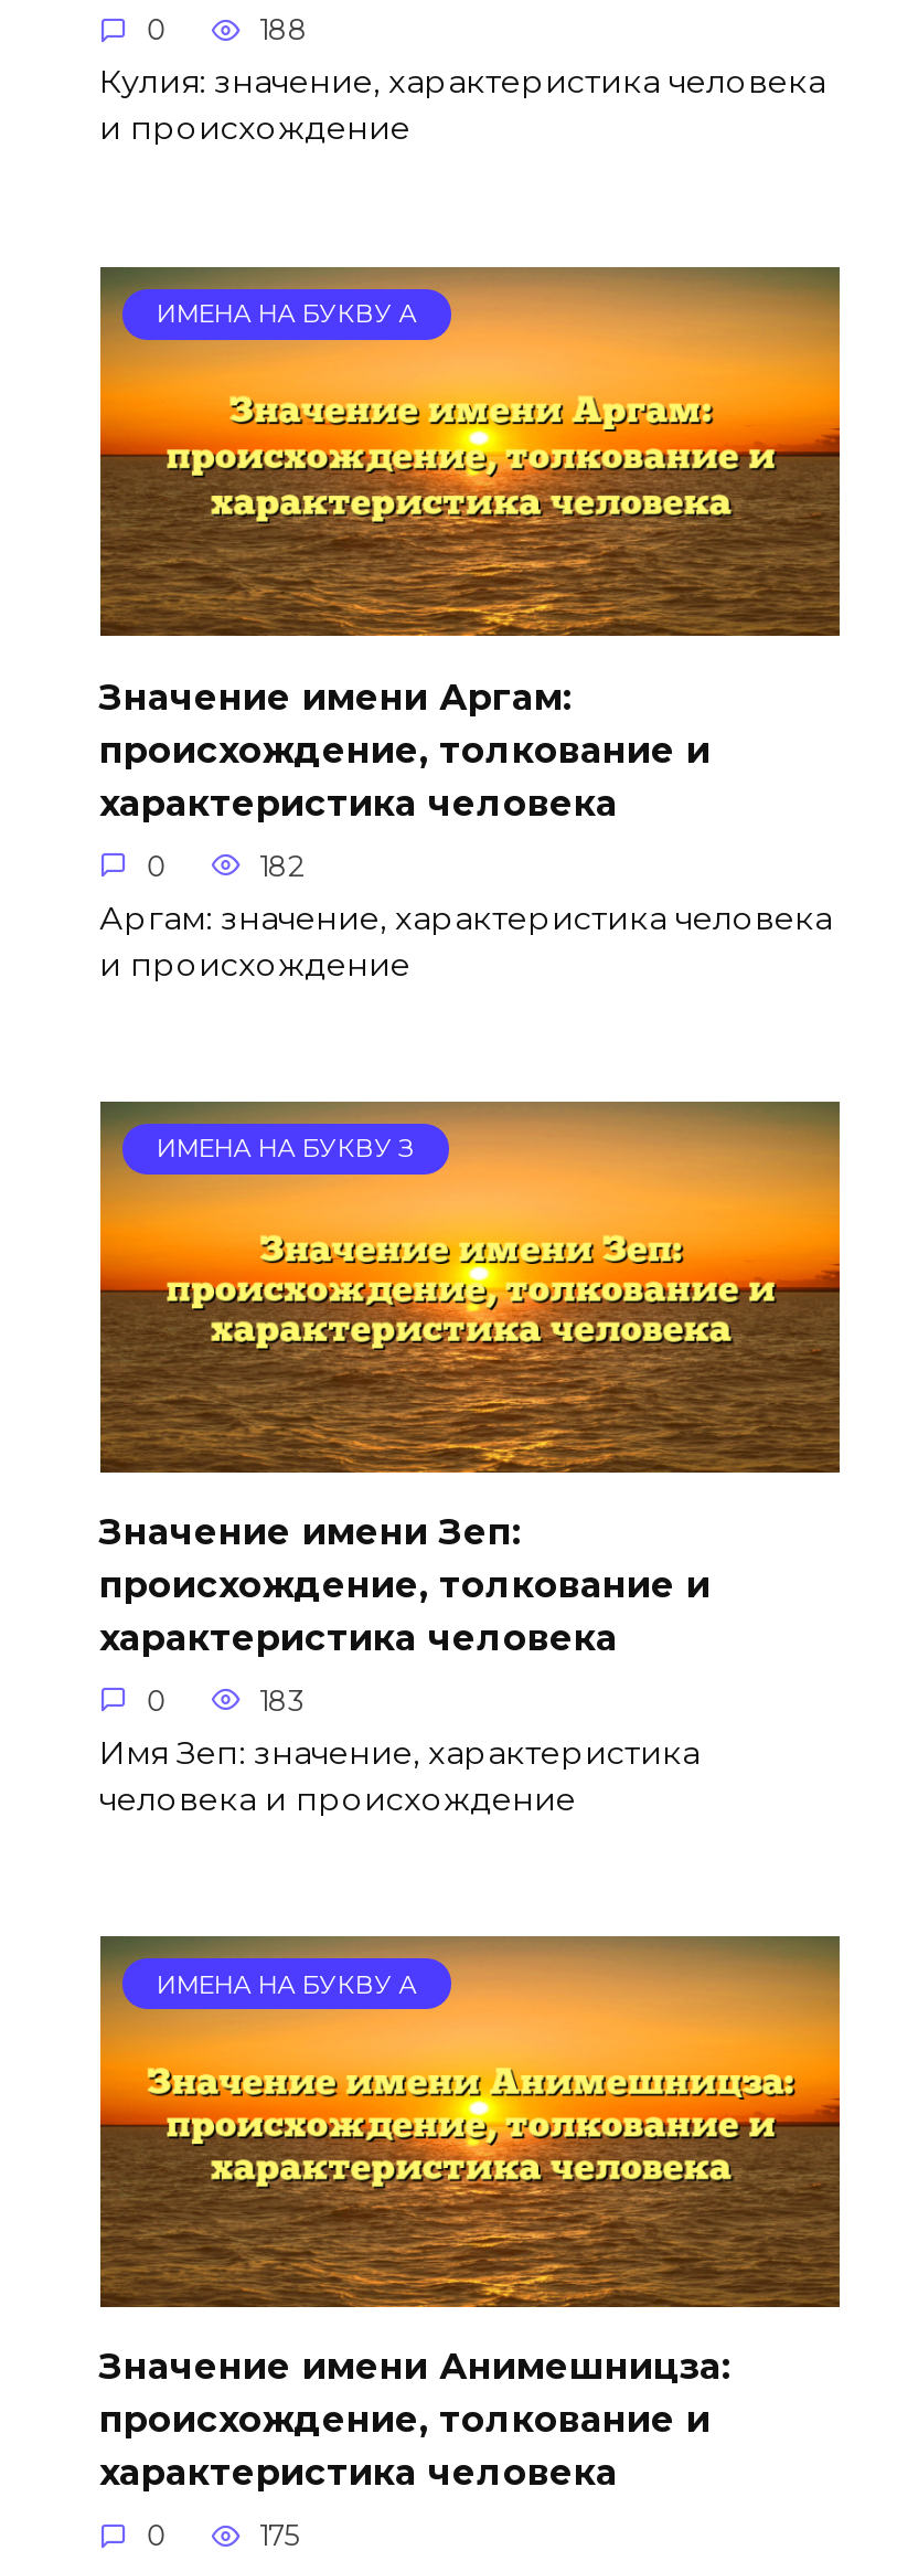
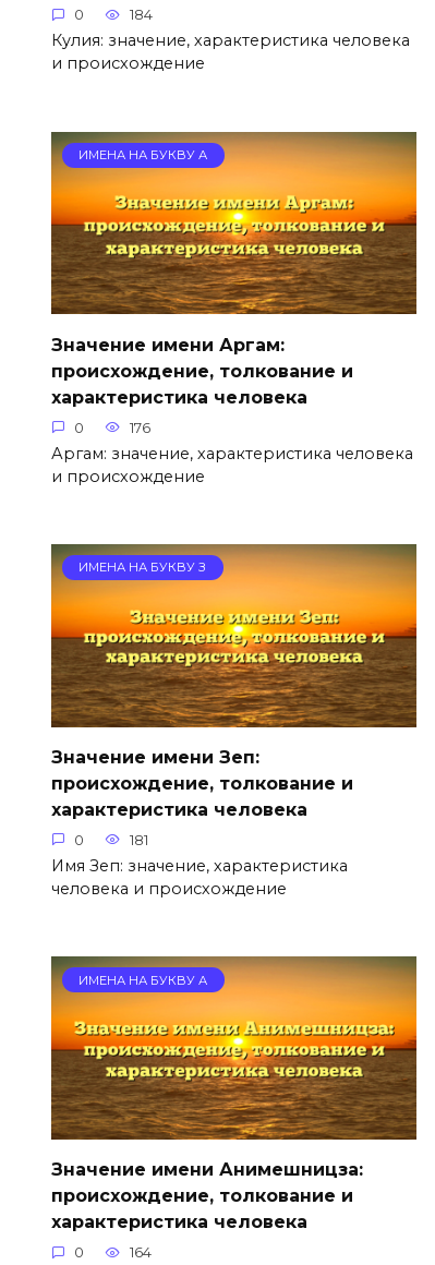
[259,14,308,47] 188 -> [130,7,153,23] 184
[259,849,303,882] 182 -> [130,420,150,436] 176
[259,1685,306,1718] 183 -> [130,832,148,848] 181
[259,2519,299,2553] 175 -> [130,1244,152,1261] 164

